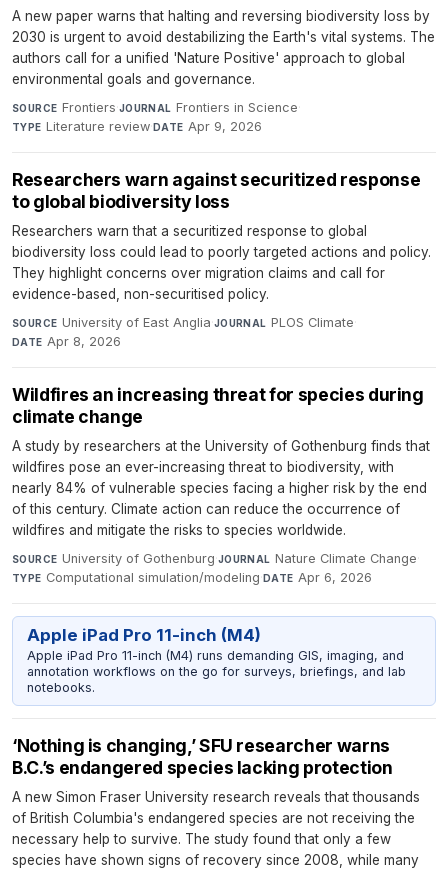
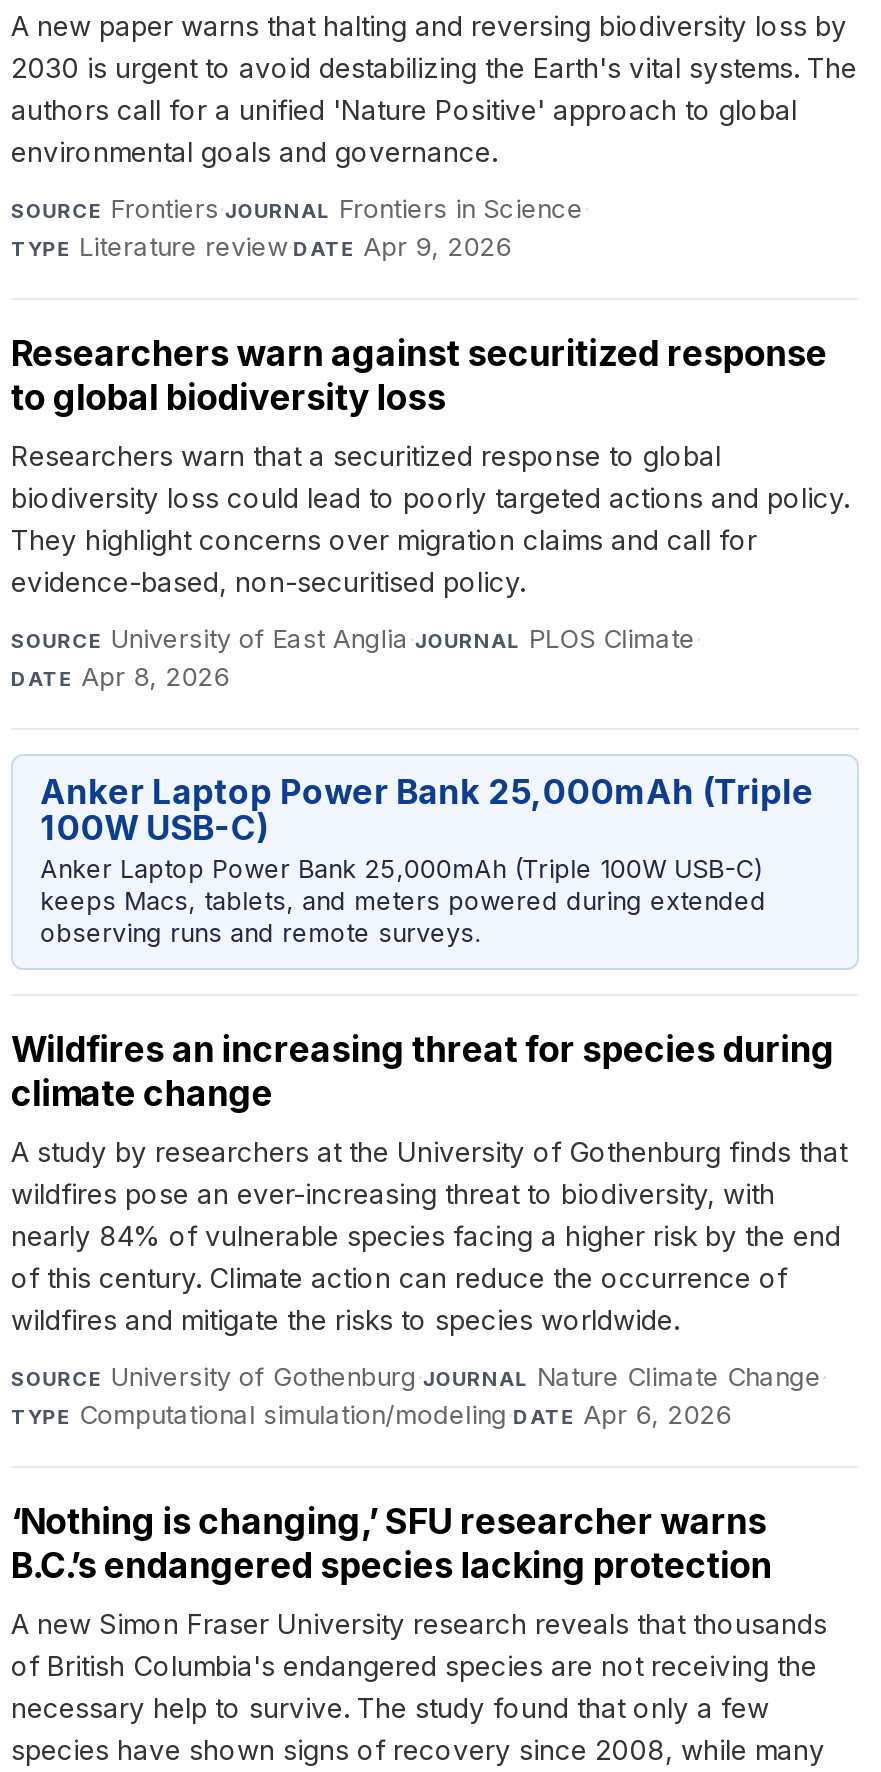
none -> [40,772,814,947] Anker Laptop Power Bank 25,000mAh (Triple | 100W USB-C) | Anker Laptop Power Bank 25,000mAh (Triple 100W USB-C) | keeps Macs, tablets, and meters powered during extended | observing runs and remote surveys.
moved [12,384,430,585] -> [11,1029,847,1431]: Wildfires an increasing threat for species during | climate change | A study by researchers at the University of Gothenburg finds that | ... | SOURCE University of Gothenburg · JOURNAL Nature Climate Change · | TYPE Computational simulation/modeling · DATE Apr 6, 2026
[27,625,406,695] Apple iPad Pro 11-inch (M4) | Apple iPad Pro 11-inch (M4) runs demanding GIS, imaging, and | annotation workflows on the go for surveys, briefings, and lab | notebooks. -> none

